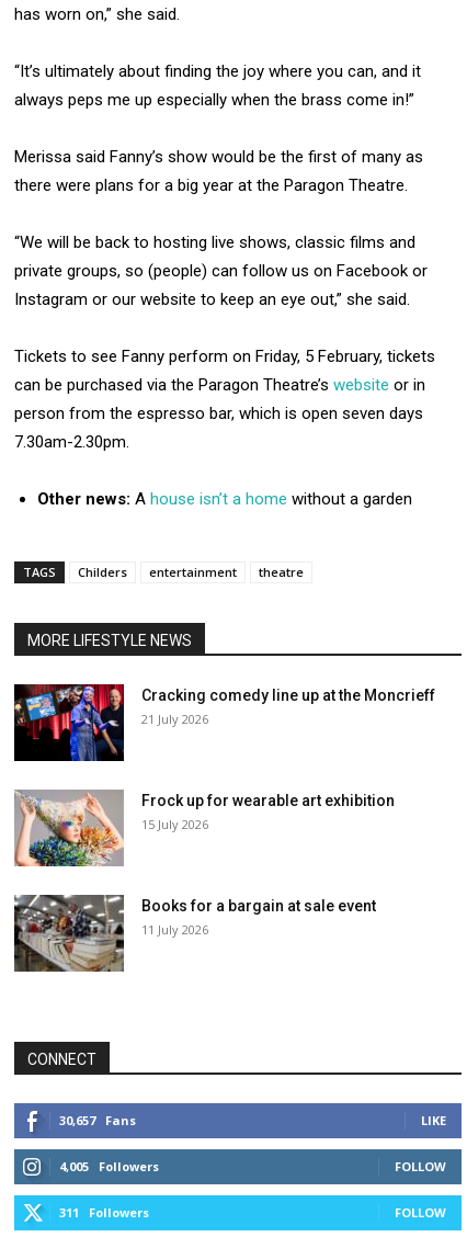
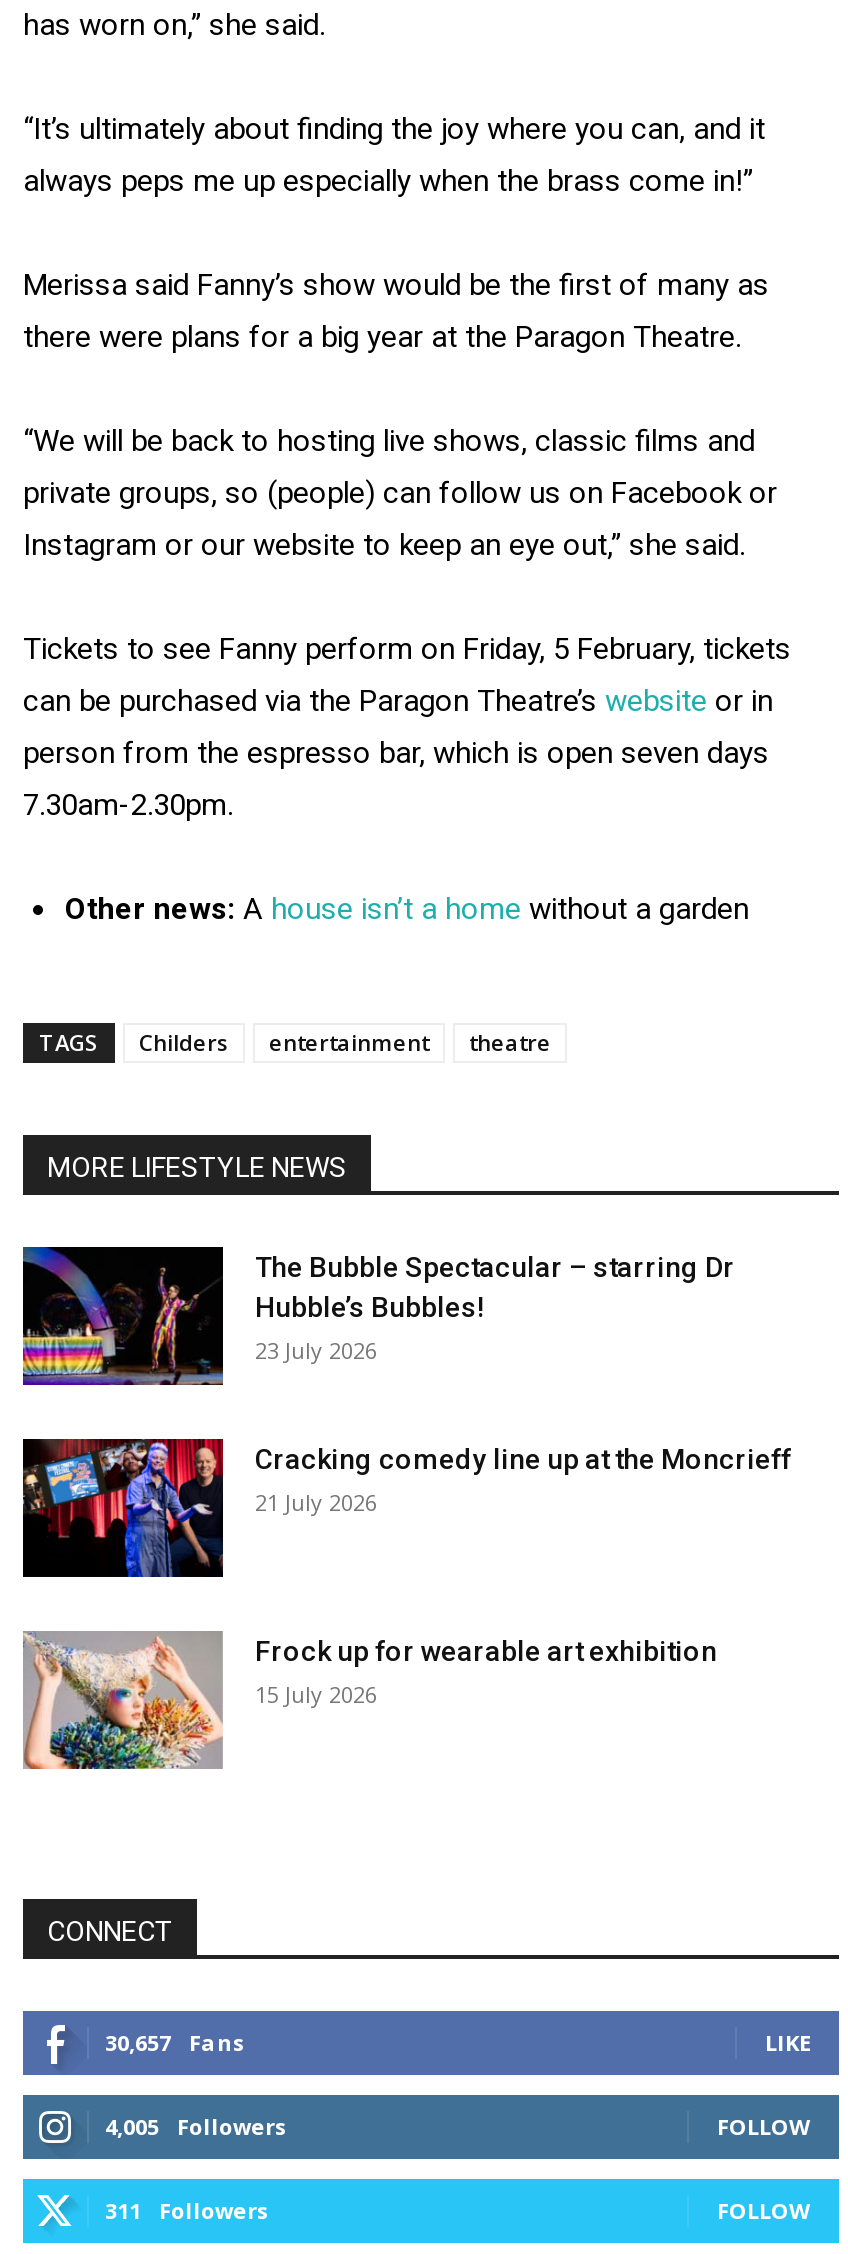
none -> [21,1244,735,1388] [image] | The Bubble Spectacular – starring Dr | Hubble’s Bubbles! | 23 July 2026
moved [12,682,435,832] -> [19,1436,791,1710]: [image] | Cracking comedy line up at the Moncrieff | 21 July 2026 | Frock up for wearable art exhibition | 15 July 2026
[14,895,376,973] [image] | Books for a bargain at sale event | 11 July 2026 -> none

